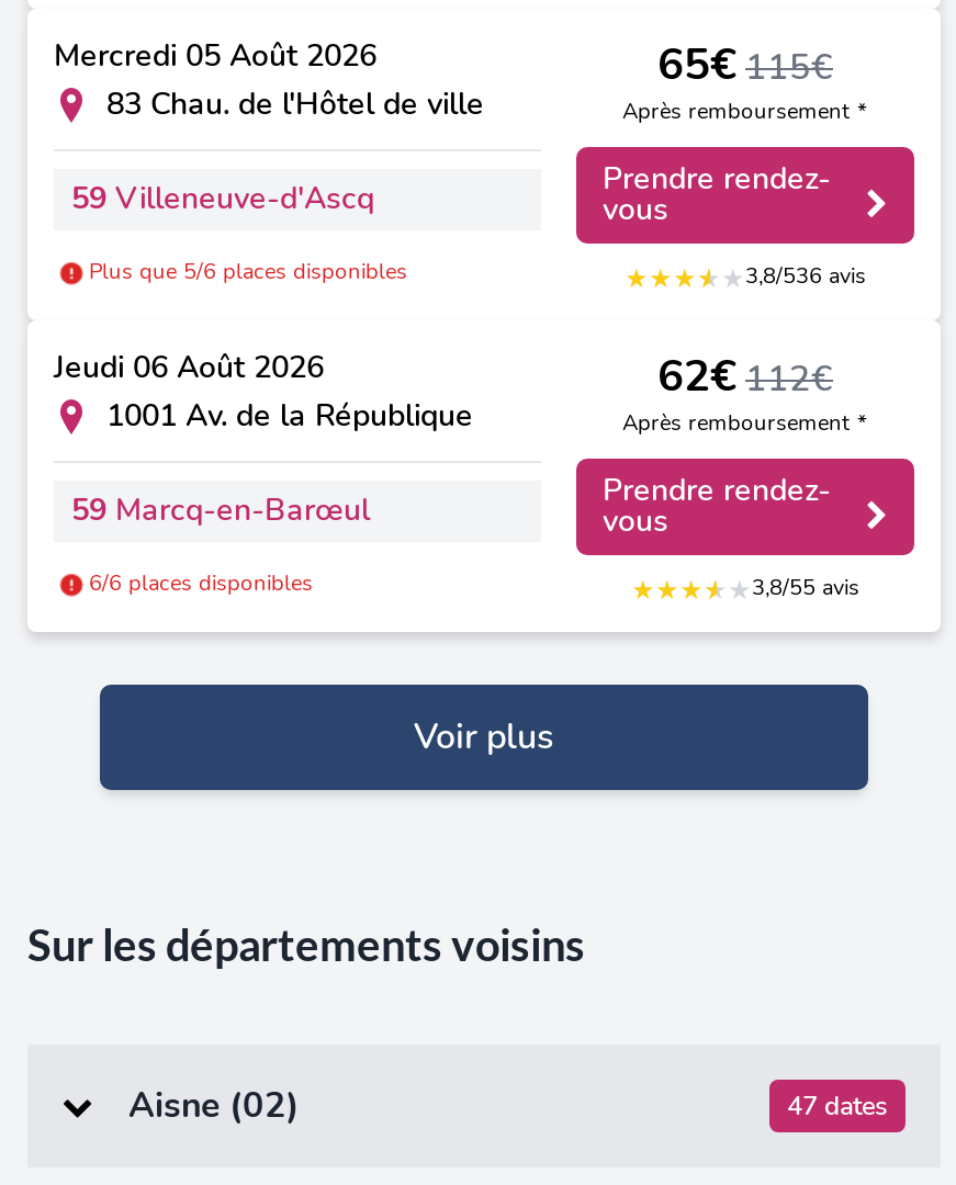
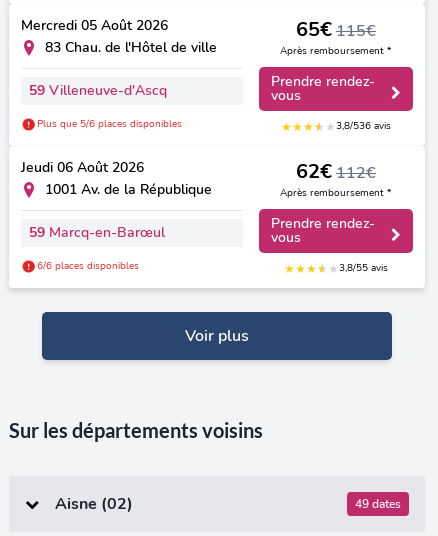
[787,1088,888,1124] 47 dates -> [355,496,401,512] 49 dates

